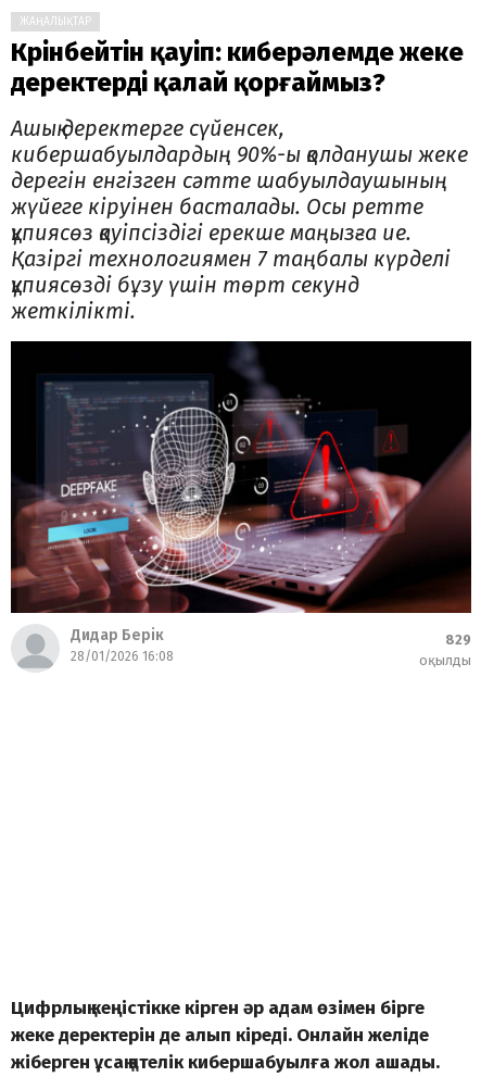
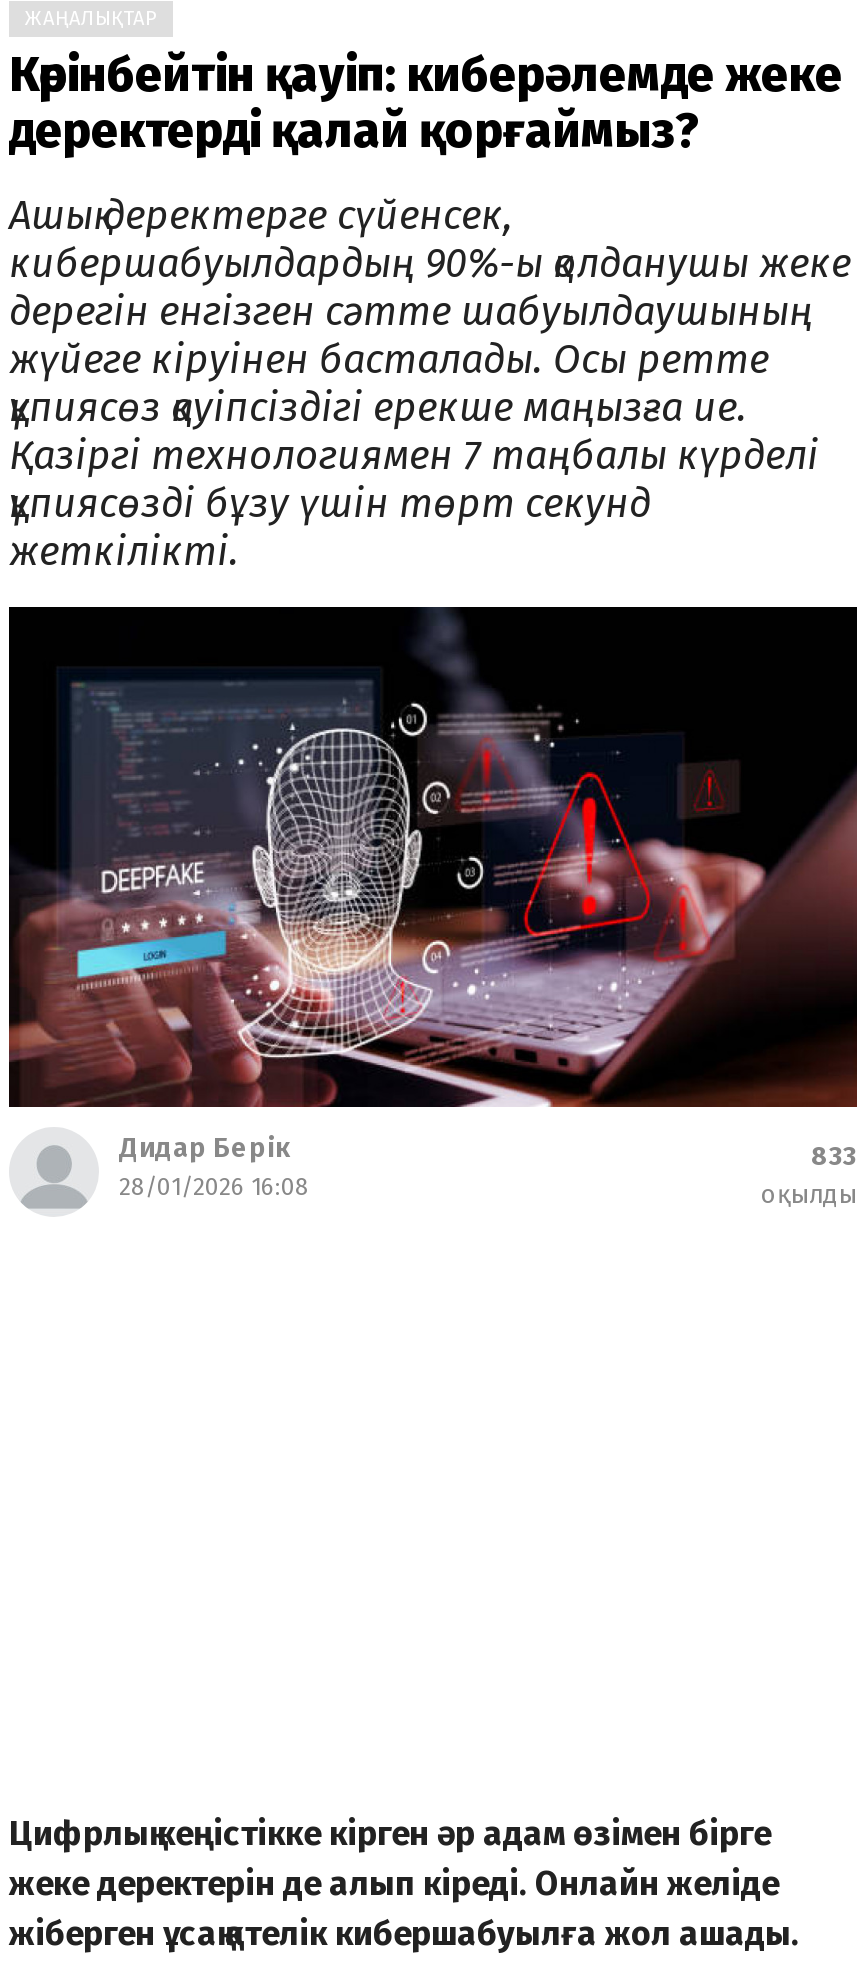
[445,631,471,648] 829 -> [811,1142,857,1172] 833

